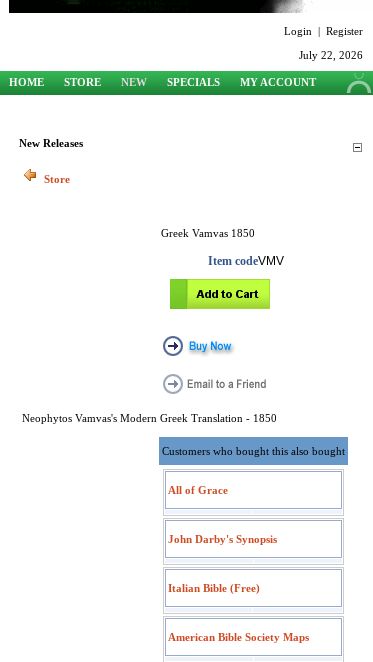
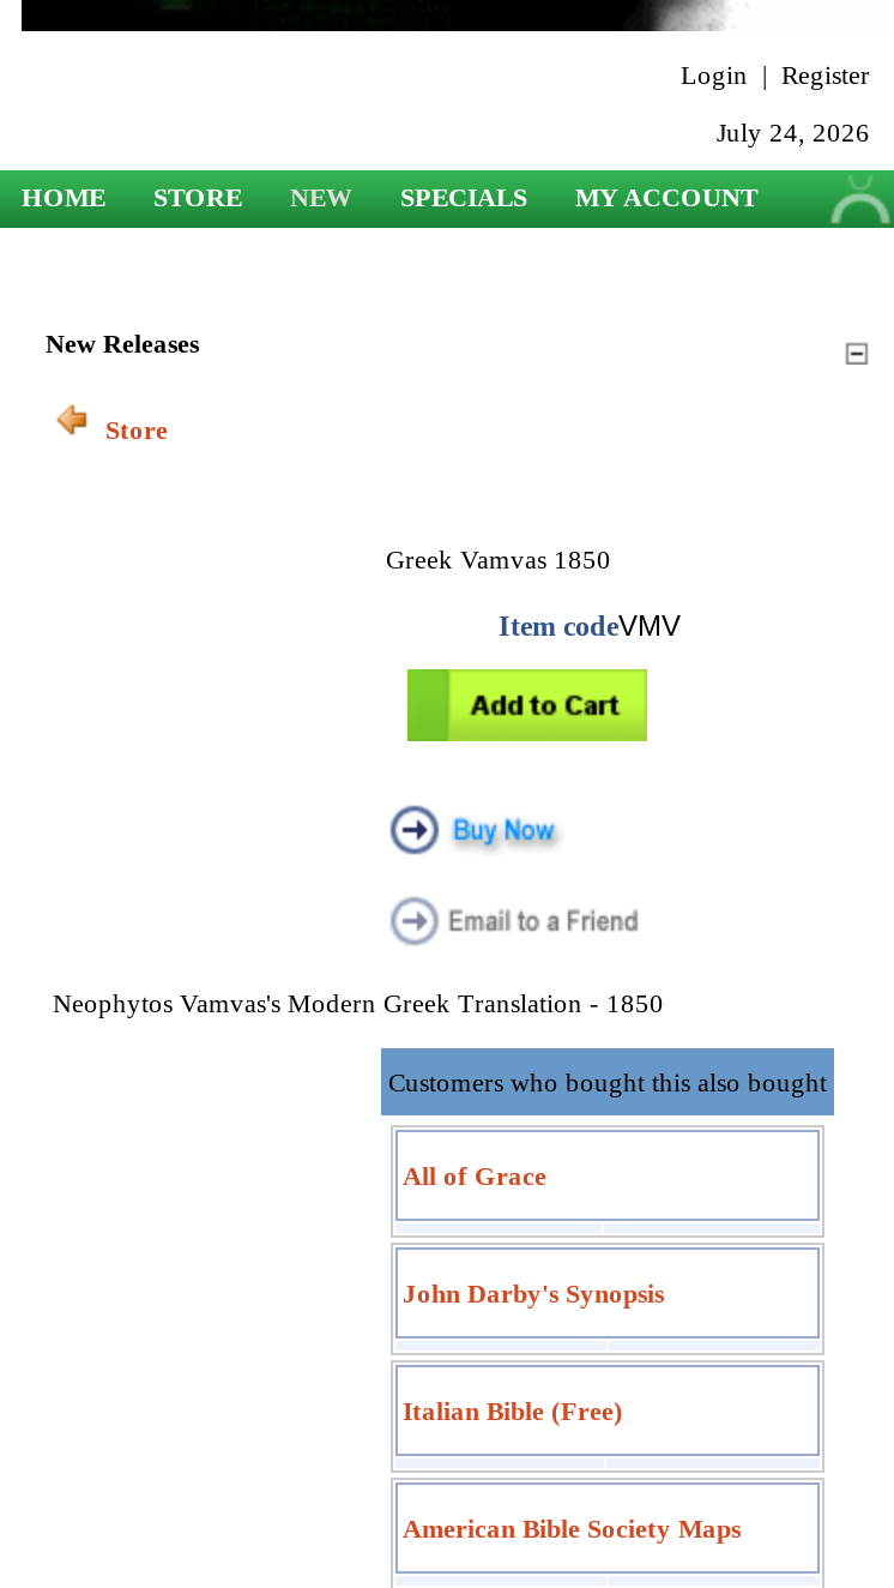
[299,49,363,61] July 22, 2026 -> [717,118,870,146] July 24, 2026

